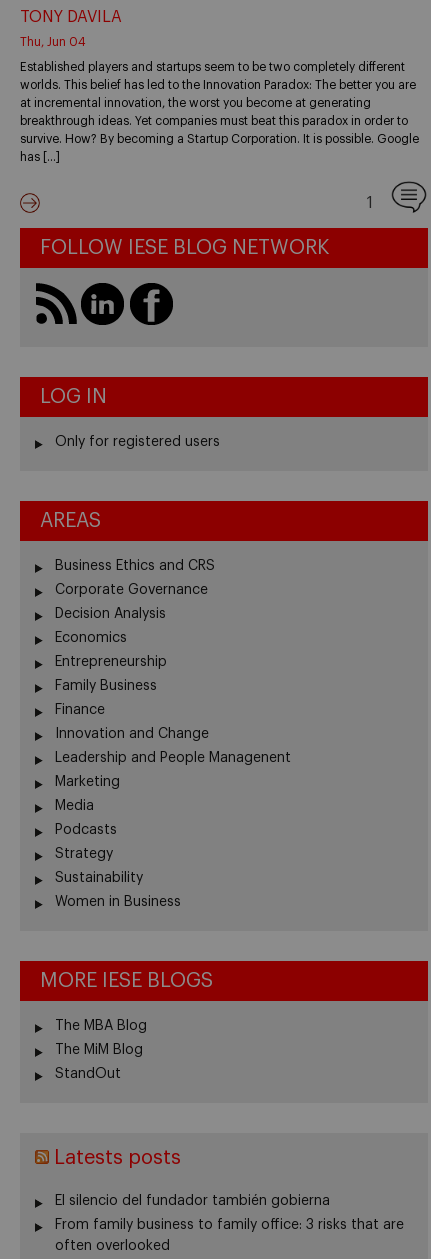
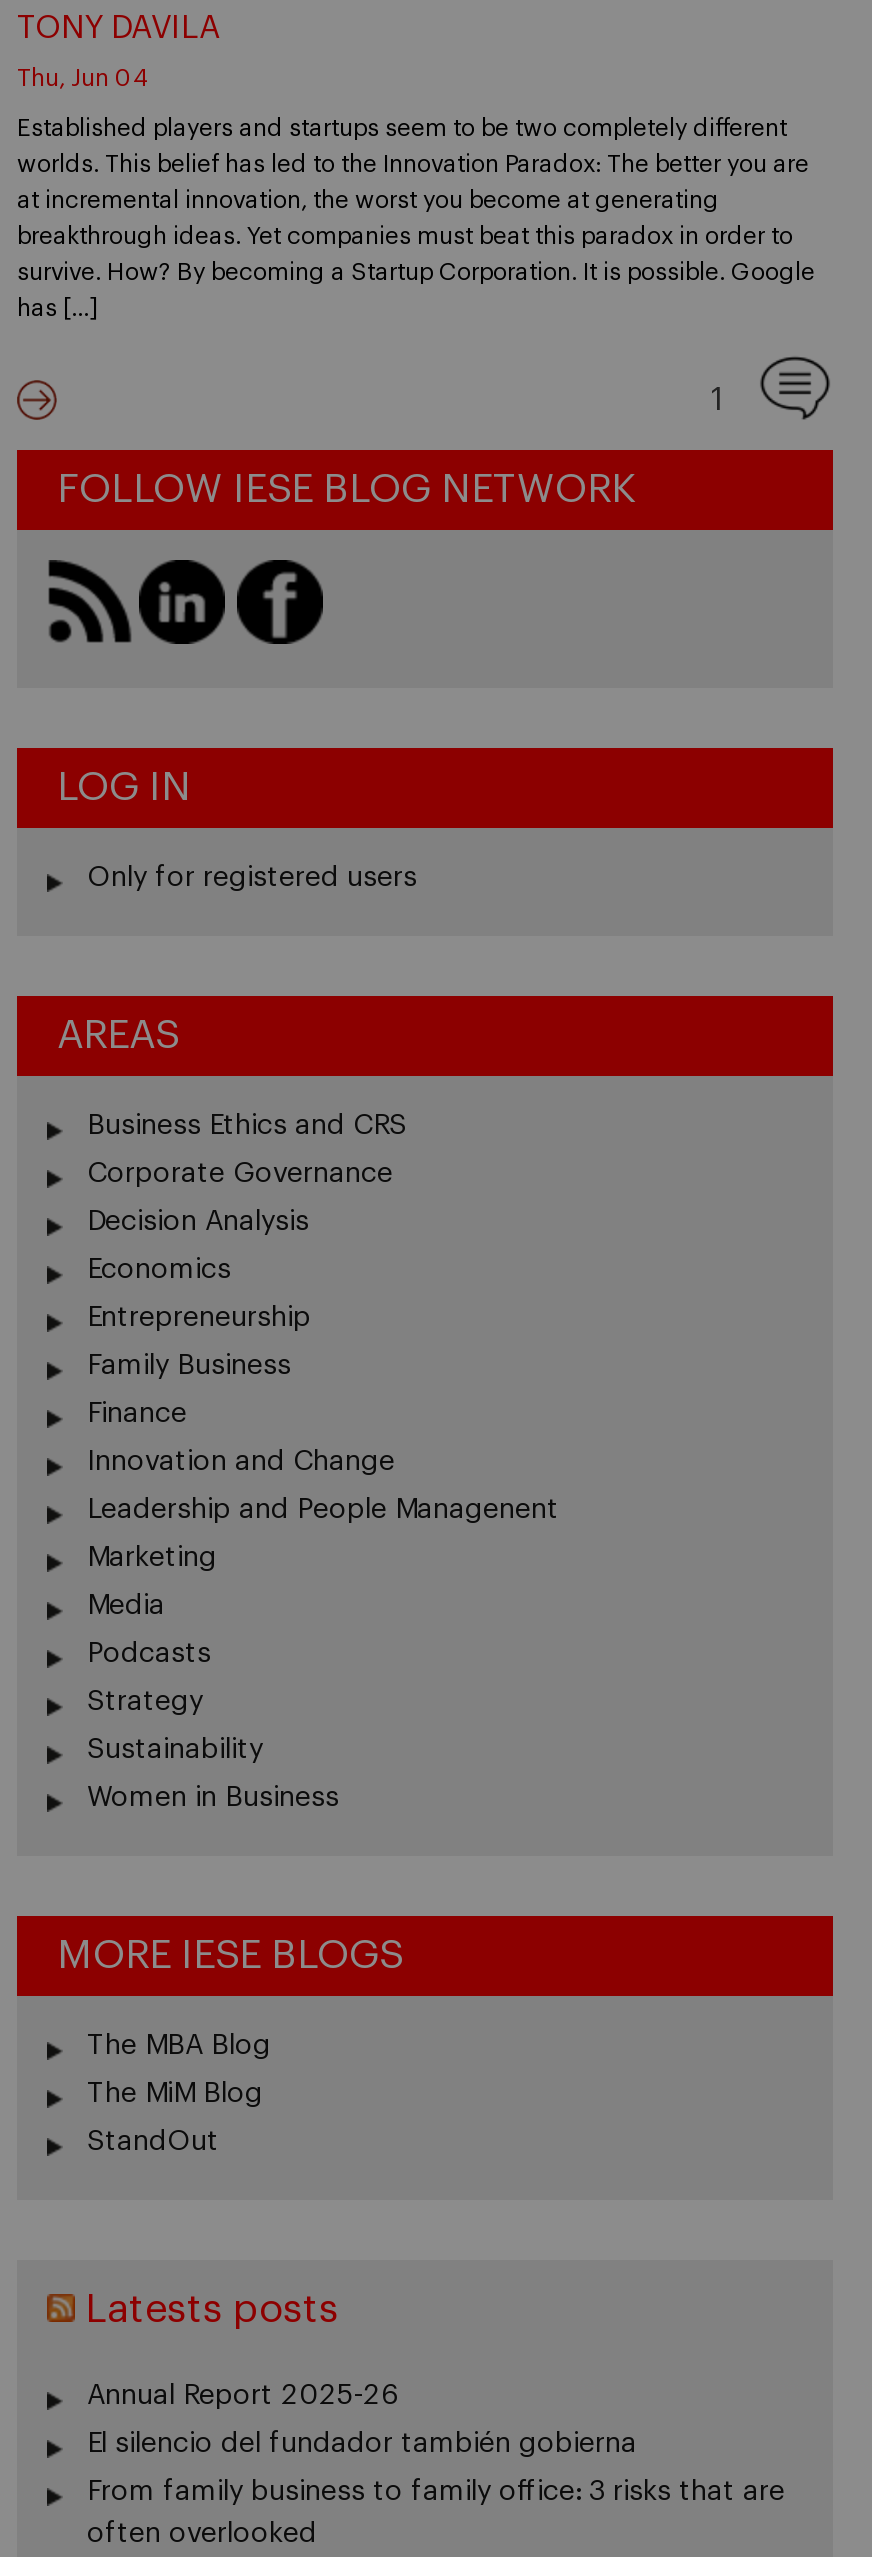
none -> [87,2382,399,2410] Annual Report 2025-26

